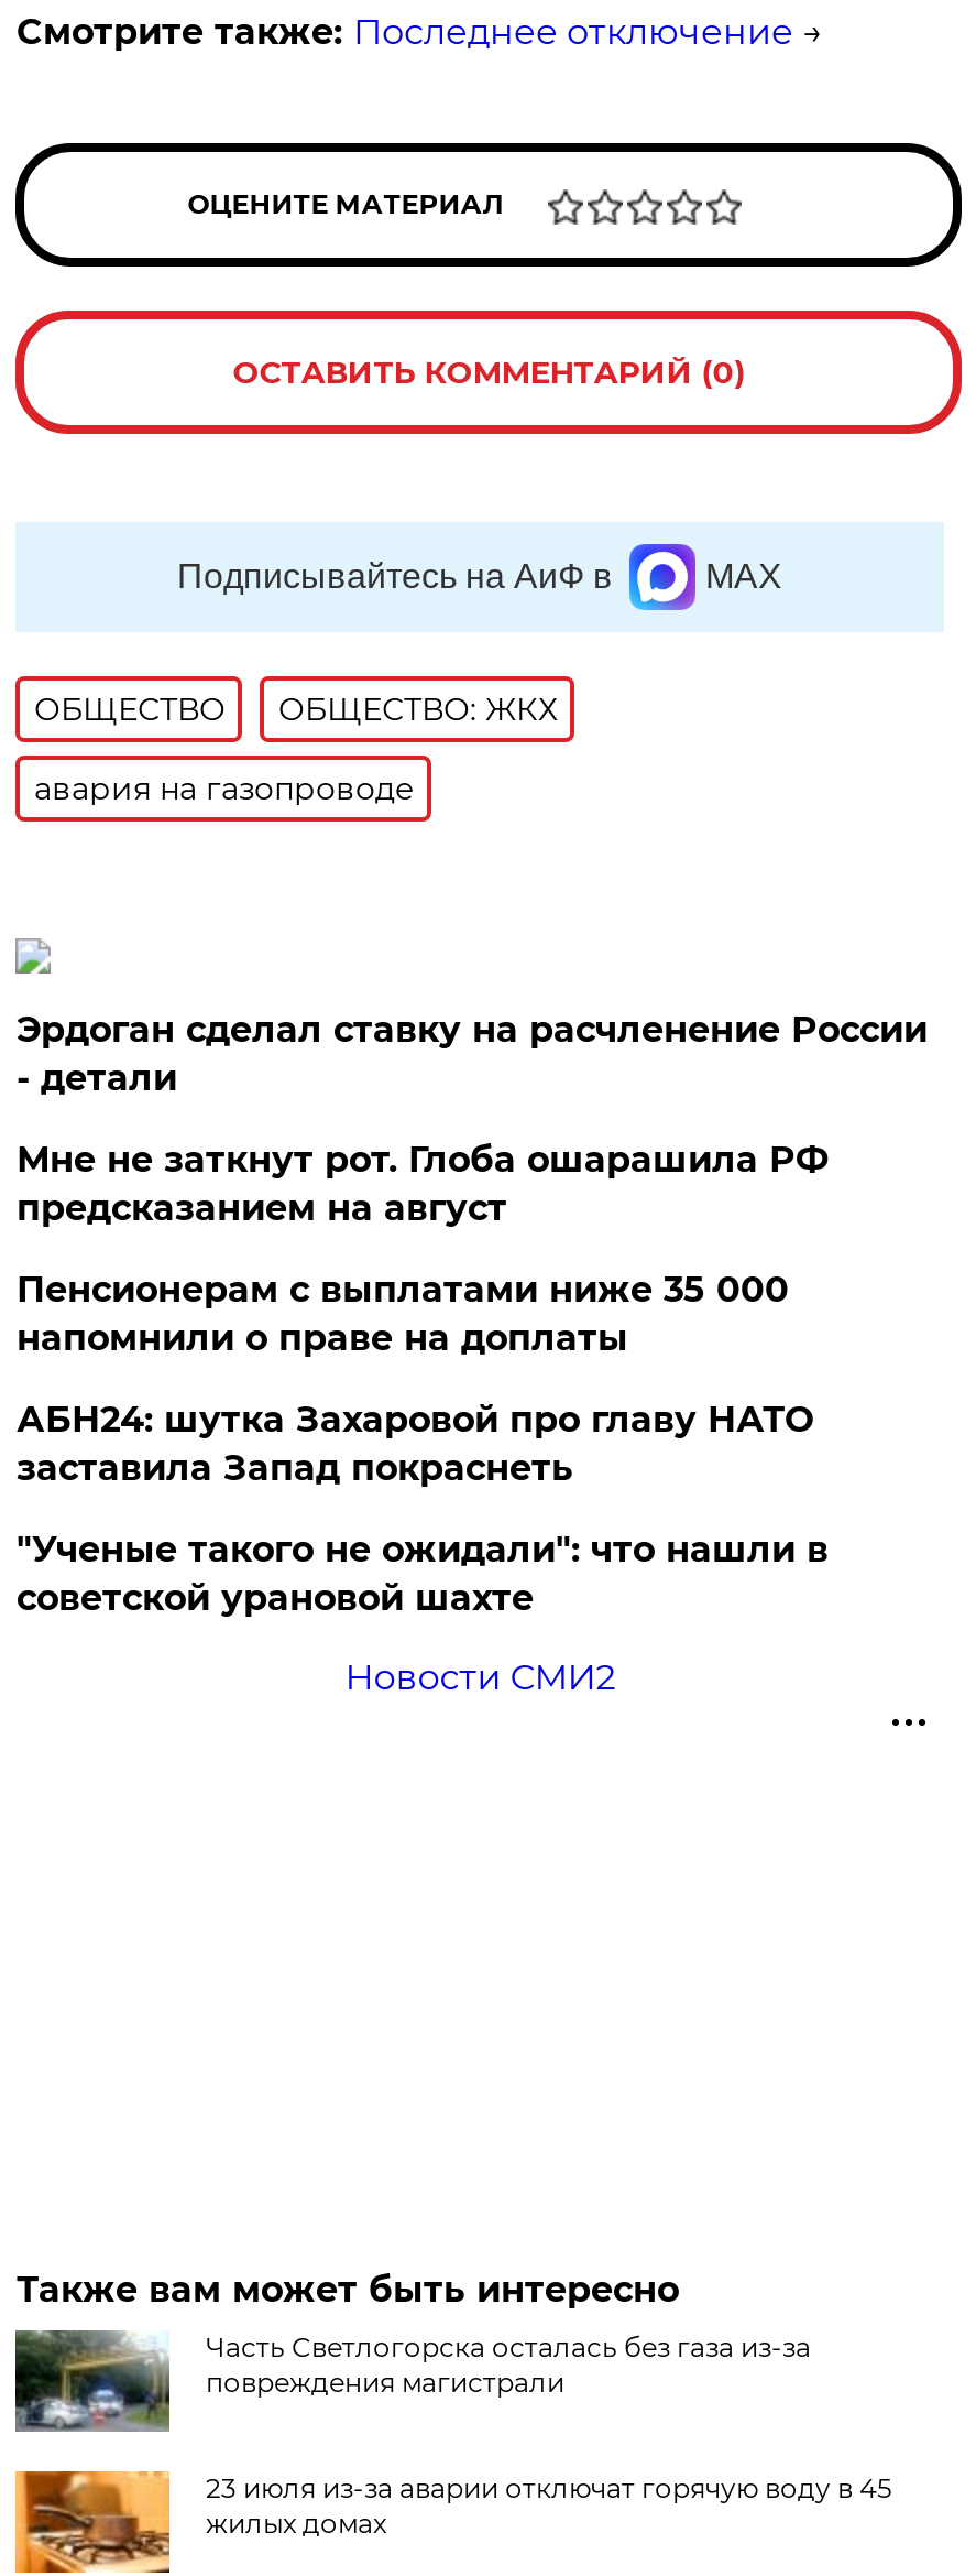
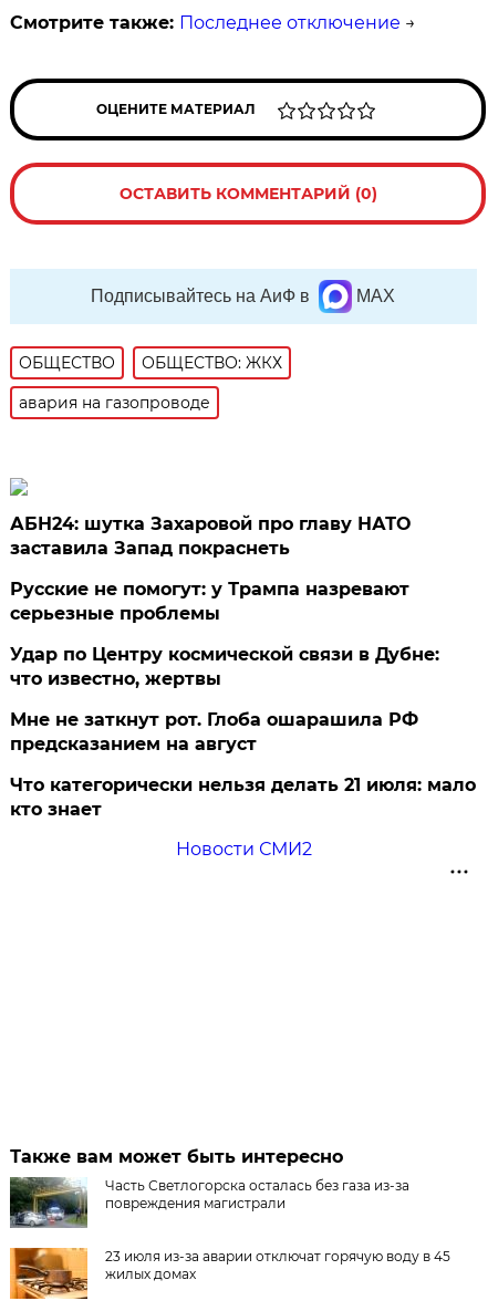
[16,1009,927,1359] Эрдоган сделал ставку на расчленение России | - детали | Пенсионерам с выплатами ниже 35 000 | напомнили о праве на доплаты -> none
moved [16,1139,828,1229] -> [10,709,419,754]: Мне не заткнут рот. Глоба ошарашила РФ | предсказанием на август
moved [16,1398,813,1489] -> [10,513,411,559]: АБН24: шутка Захаровой про главу НАТО | заставила Запад покраснеть
[16,1528,828,1619] "Ученые такого не ожидали": что нашли в | советской урановой шахте -> [10,578,476,820] Русские не помогут: у Трампа назревают | серьезные проблемы | Удар по Центру космической связи в Дубне: | что известно, жертвы | Что категорически нельзя делать 21 июля: мало | кто знает

